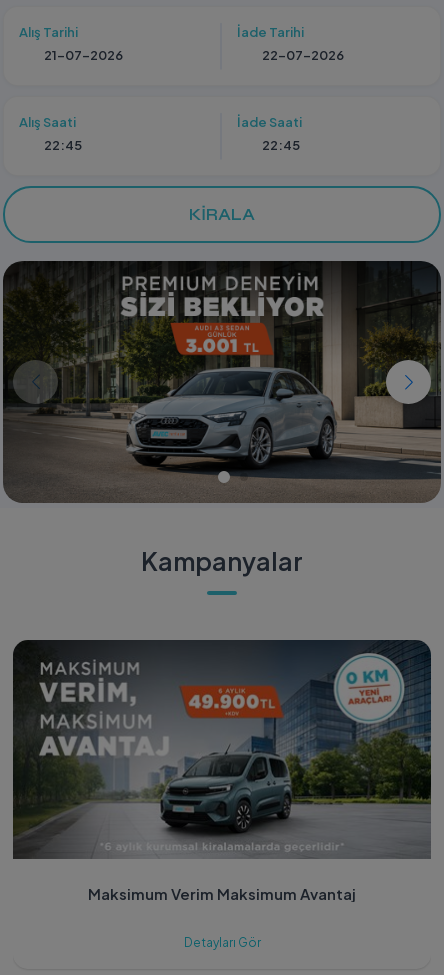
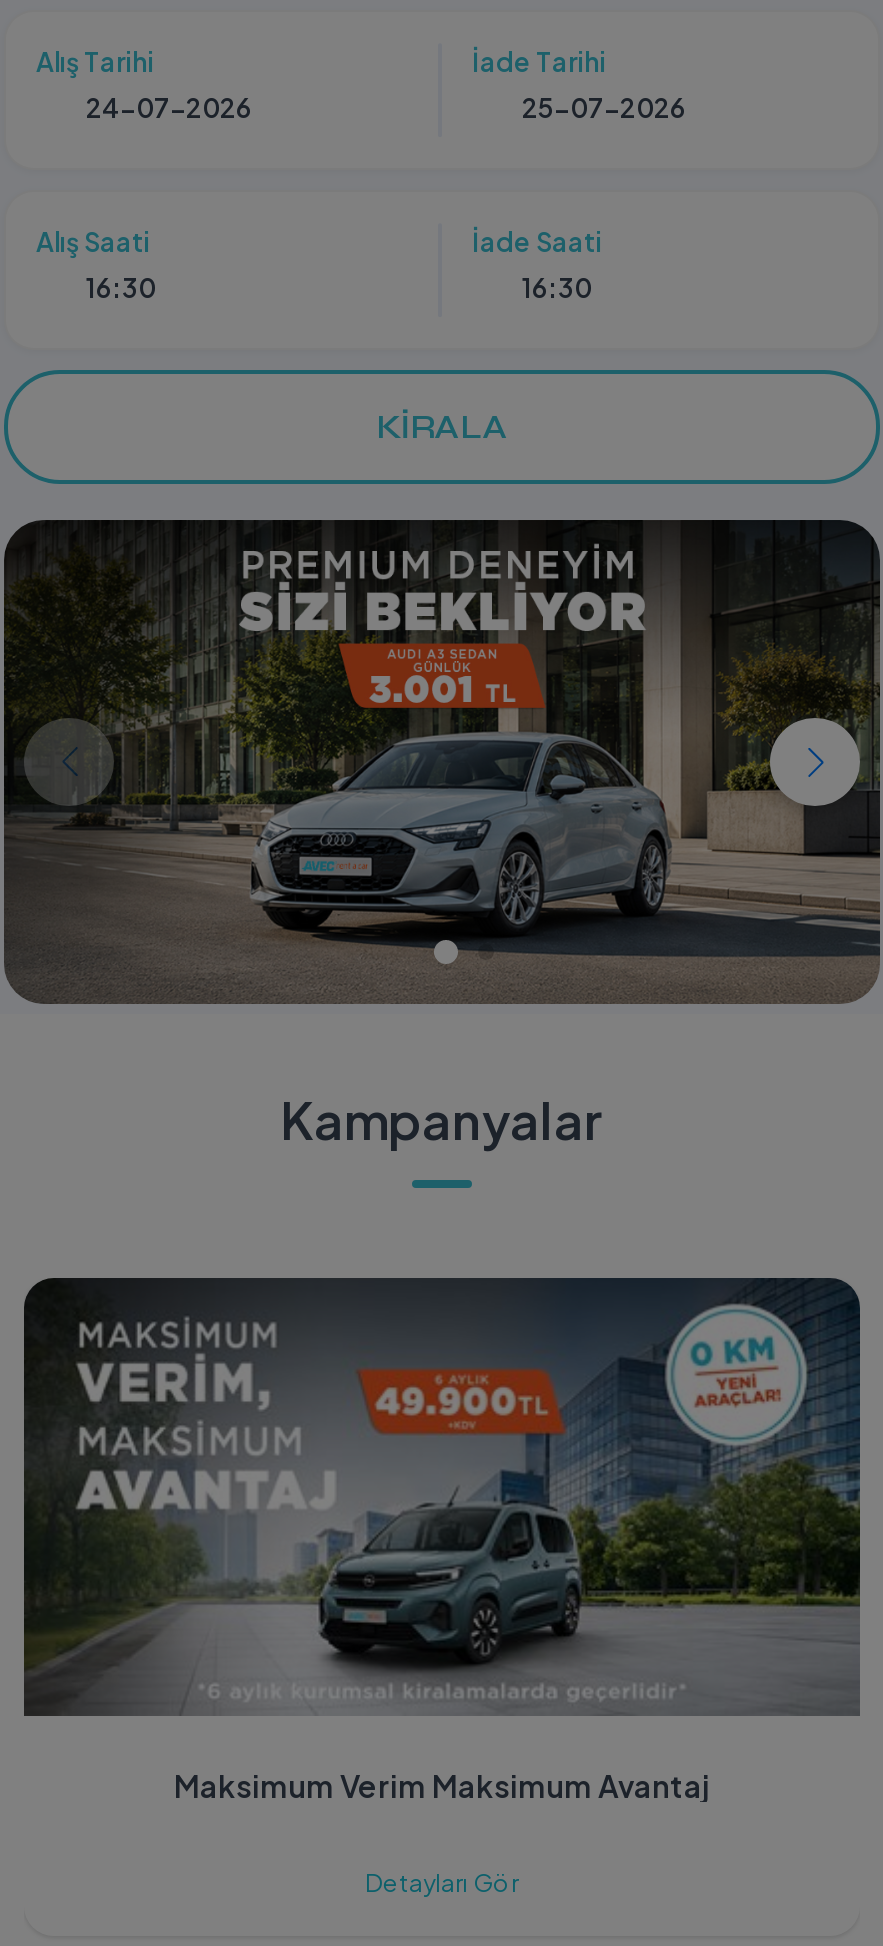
[44,137,82,153] 22:45 -> [86,273,156,305] 16:30
[262,137,300,153] 22:45 -> [522,273,592,305] 16:30

